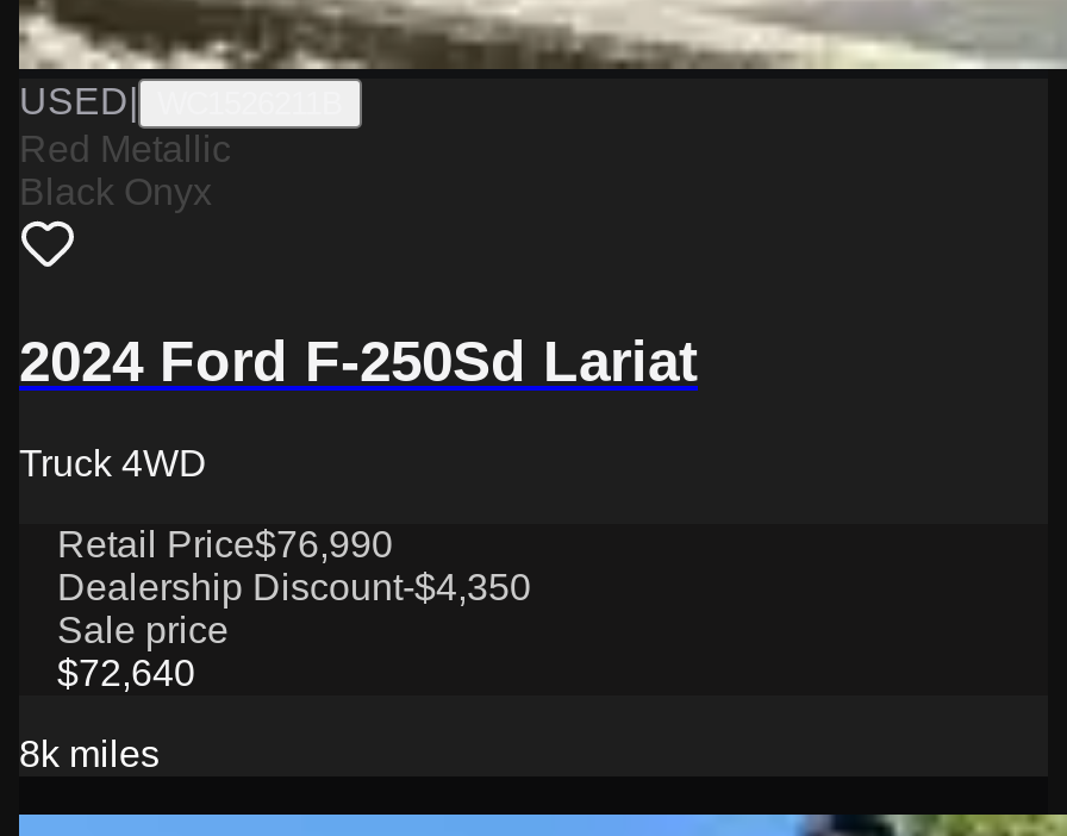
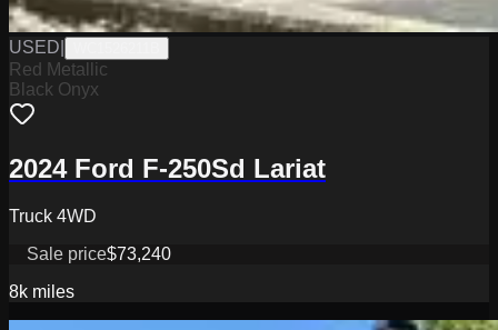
[57,524,531,693] Retail Price$76,990 | Dealership Discount-$4,350 | Sale price | $72,640 -> [27,244,171,263] Sale price$73,240

